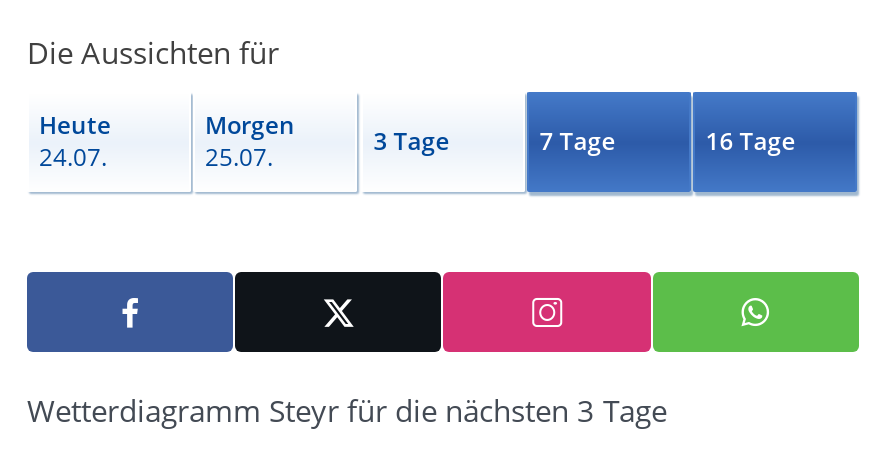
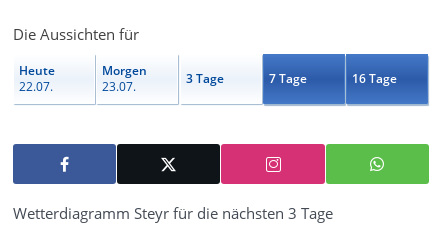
[39,141,107,175] 24.07. -> [19,78,53,95] 22.07.
[205,141,273,175] 25.07. -> [102,78,136,95] 23.07.

